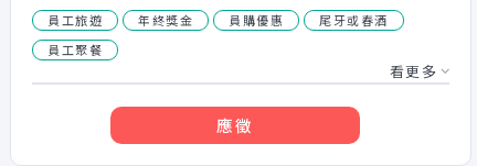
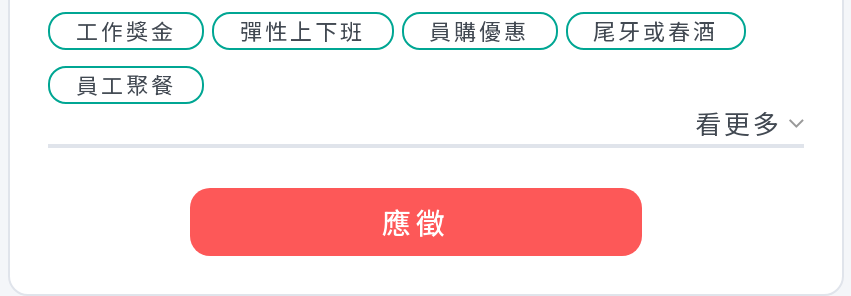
[47,11,193,28] 員工旅遊 | 年終獎金 -> [76,14,365,46] 工作獎金 | 彈性上下班

